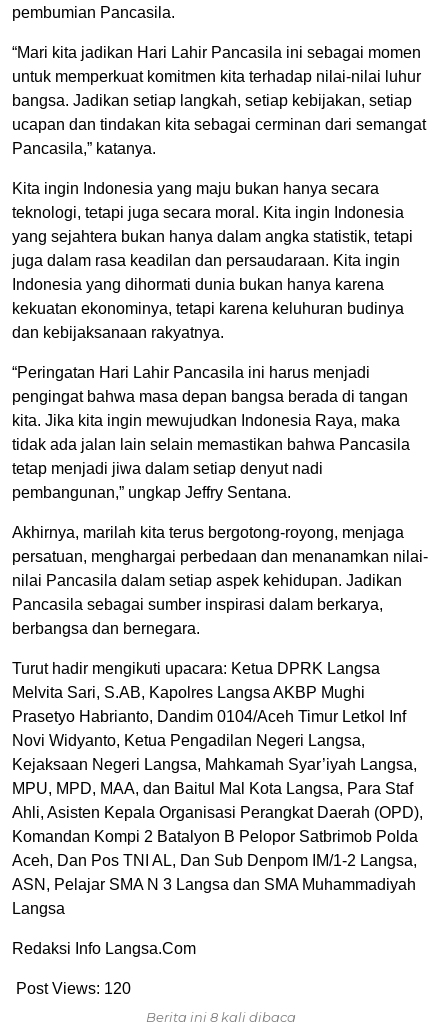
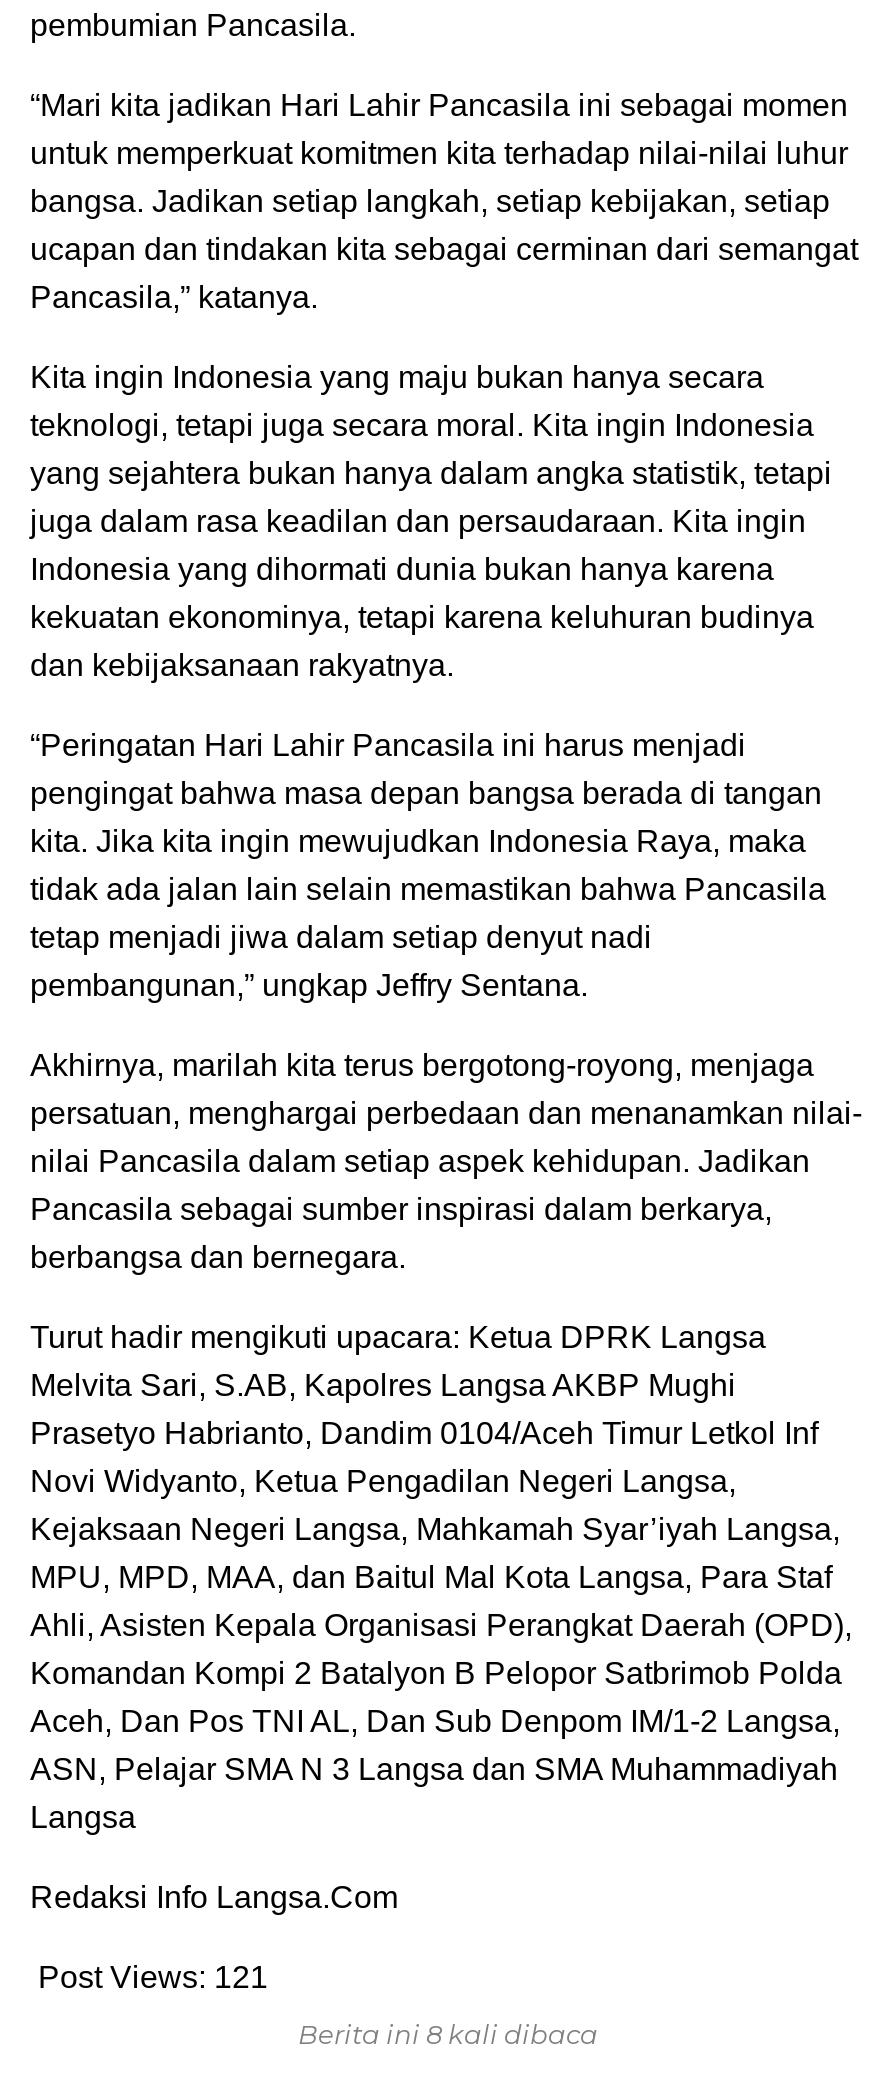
[16,980,131,997] Post Views: 120 -> [38,1960,268,1994] Post Views: 121

